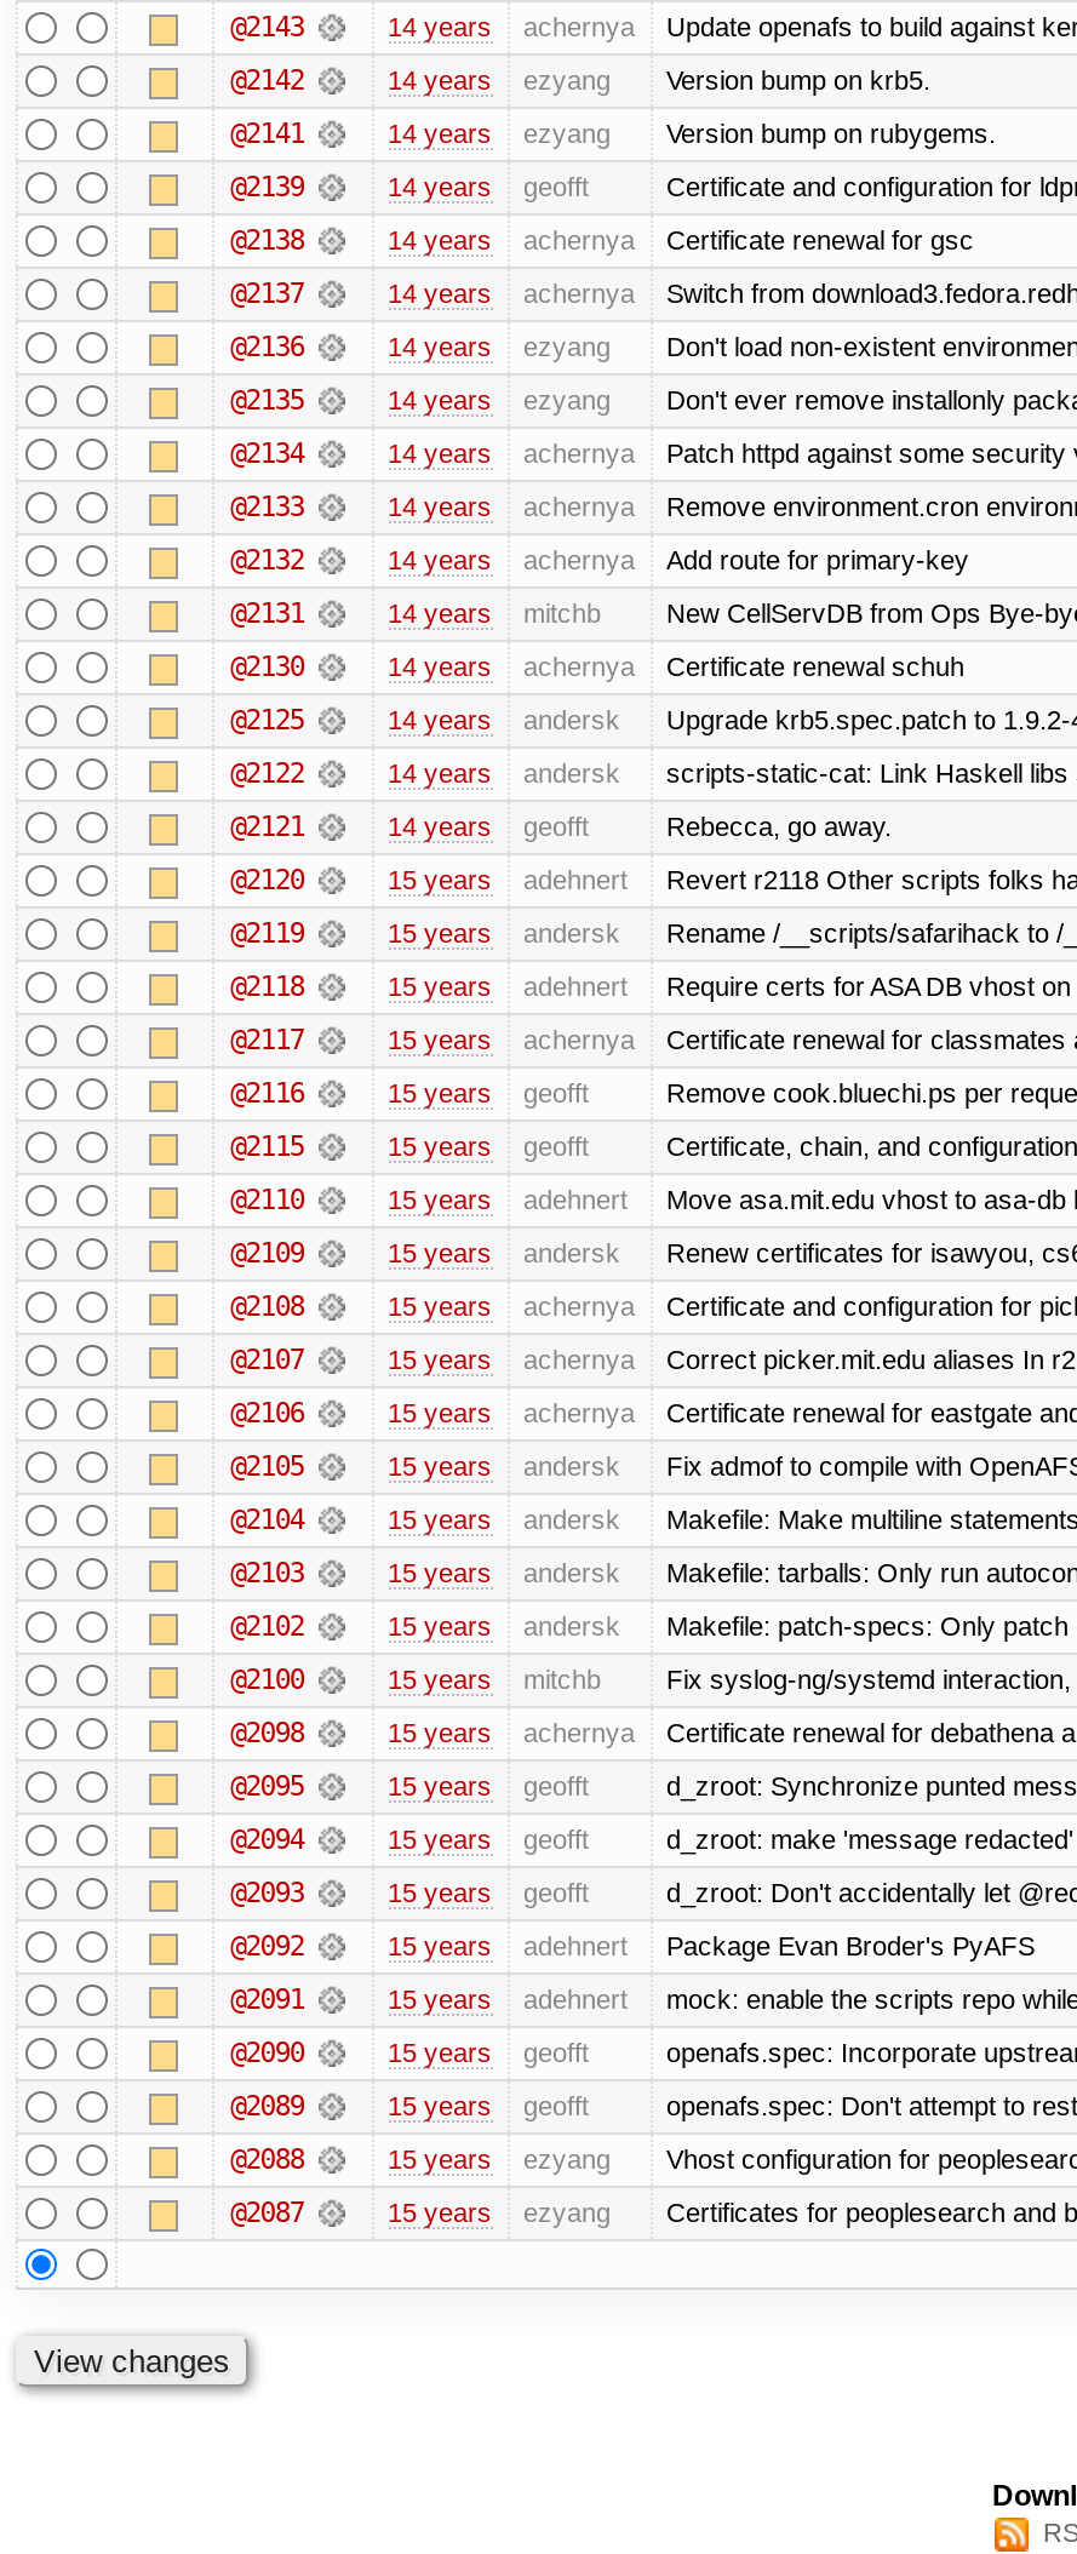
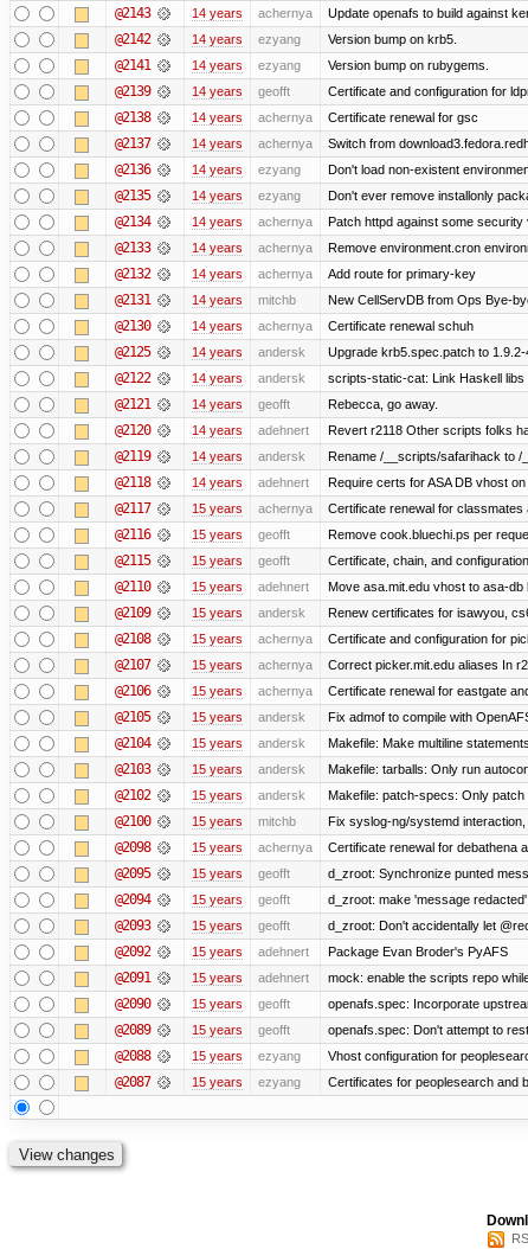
[388,865,492,894] 15 years -> [191,423,242,437] 14 years
[388,918,492,947] 15 years -> [191,449,242,463] 14 years
[388,971,492,1000] 15 years -> [191,475,242,489] 14 years

